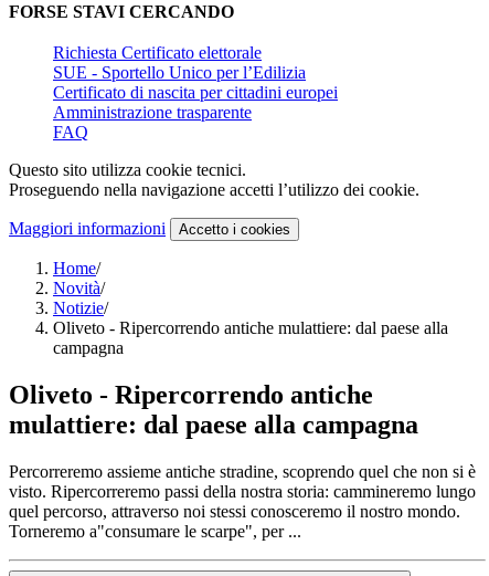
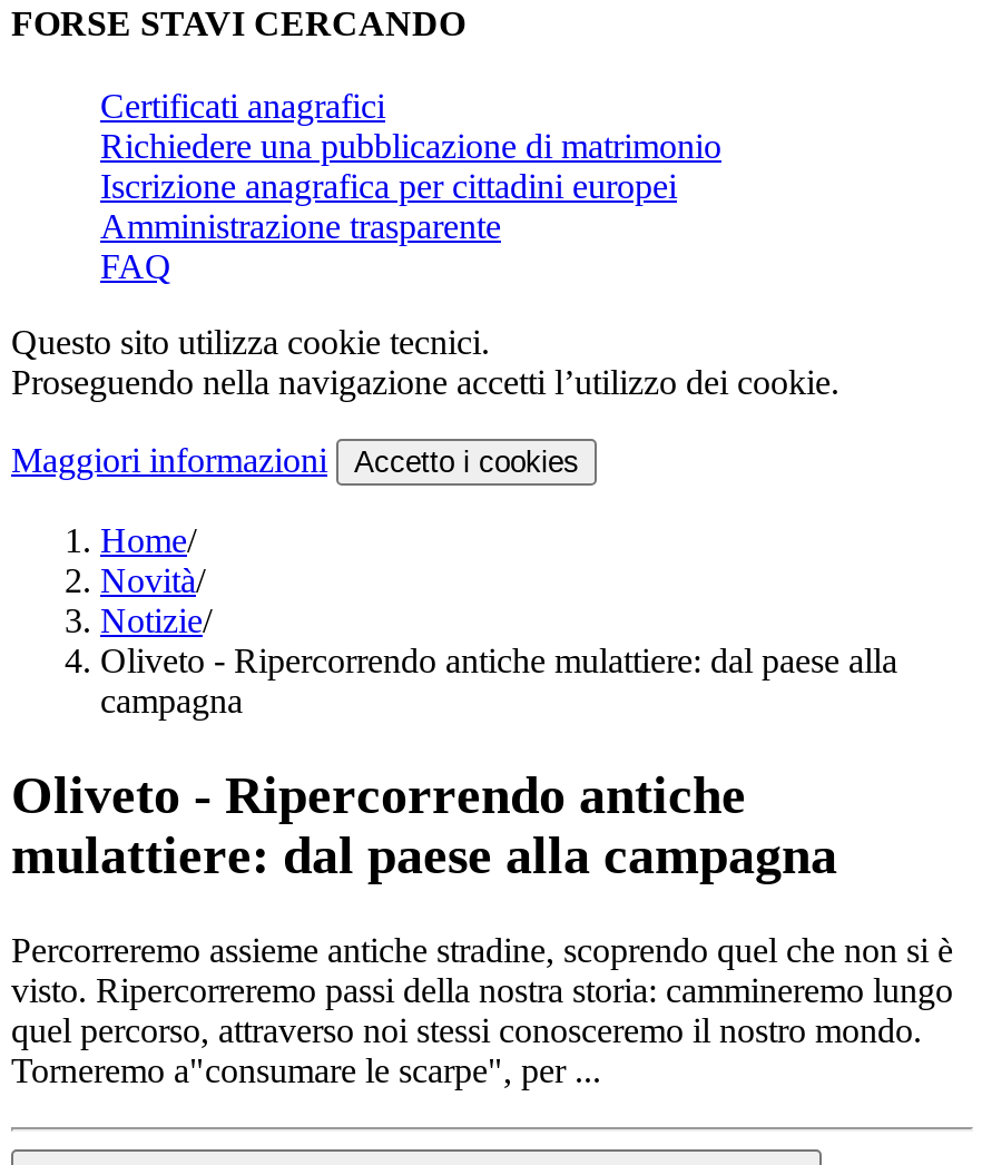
[53,43,338,102] Richiesta Certificato elettorale | SUE - Sportello Unico per l’Edilizia | Certificato di nascita per cittadini europei -> [100,87,721,205] Certificati anagrafici | Richiedere una pubblicazione di matrimonio | Iscrizione anagrafica per cittadini europei

